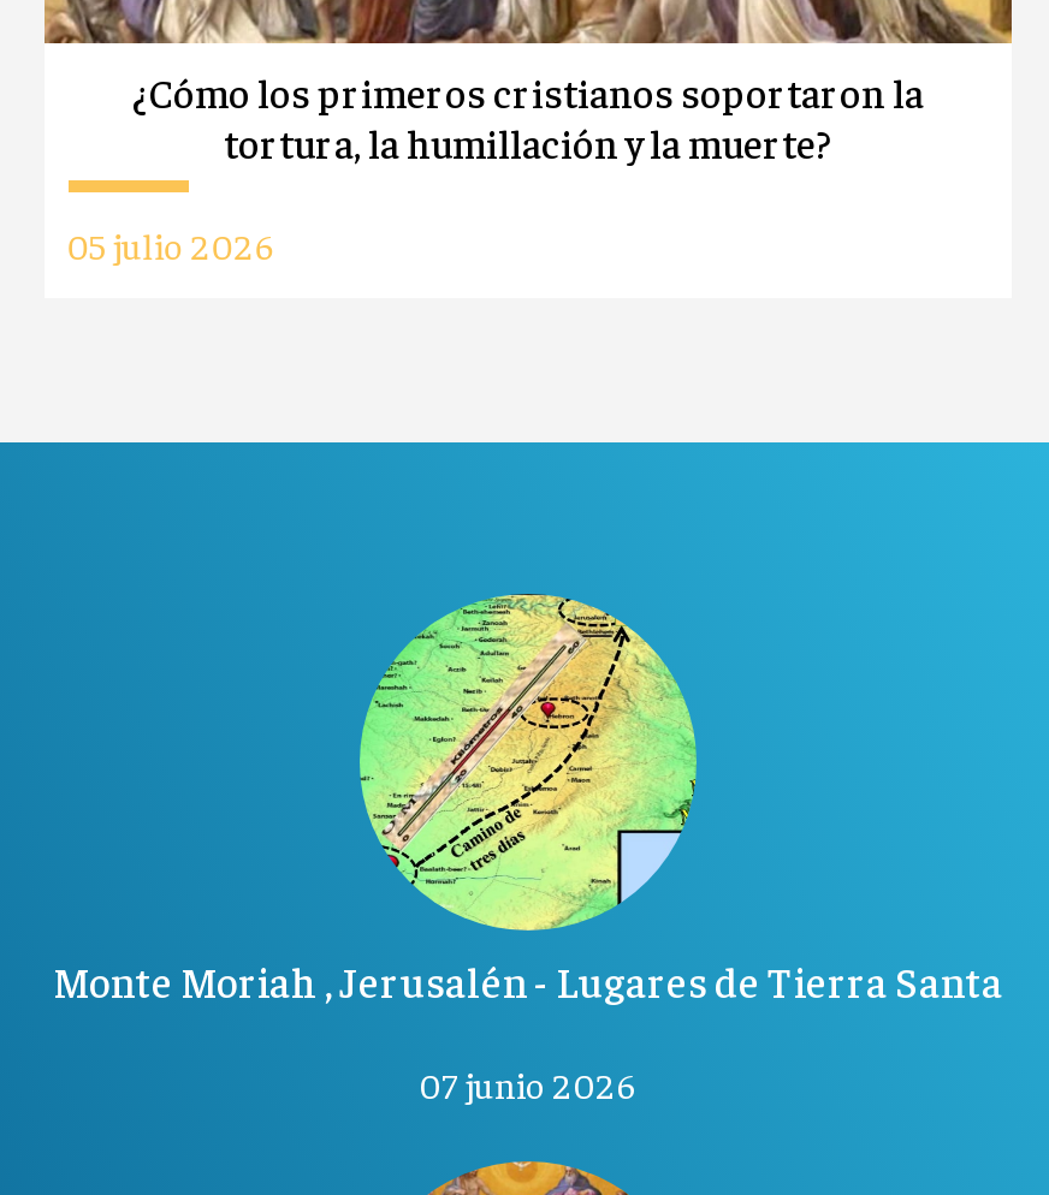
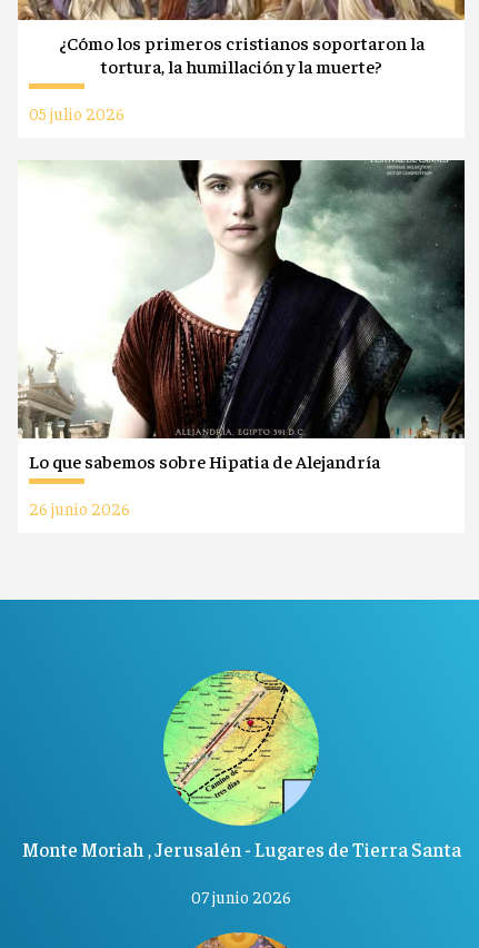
none -> [17,159,466,519] [image] | Lo que sabemos sobre Hipatia de Alejandría | 26 junio 2026

